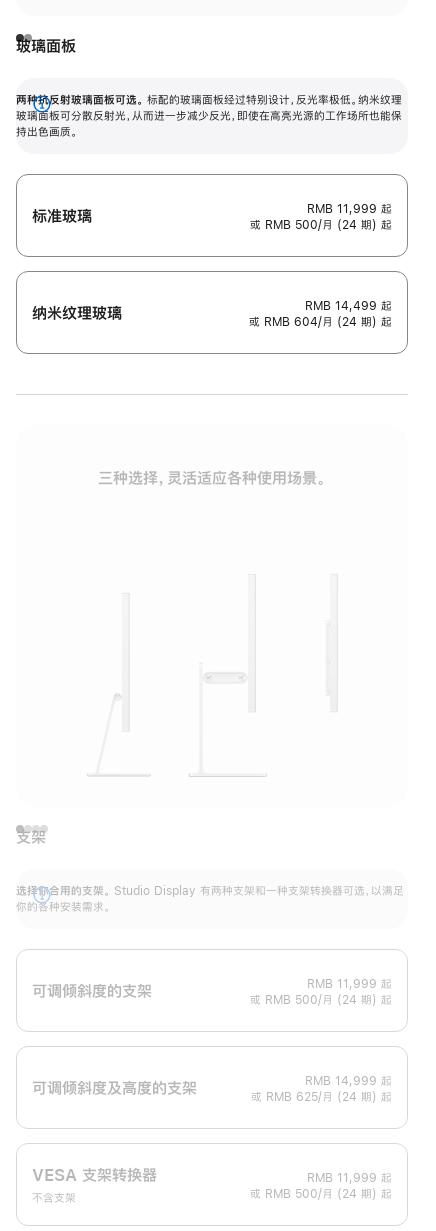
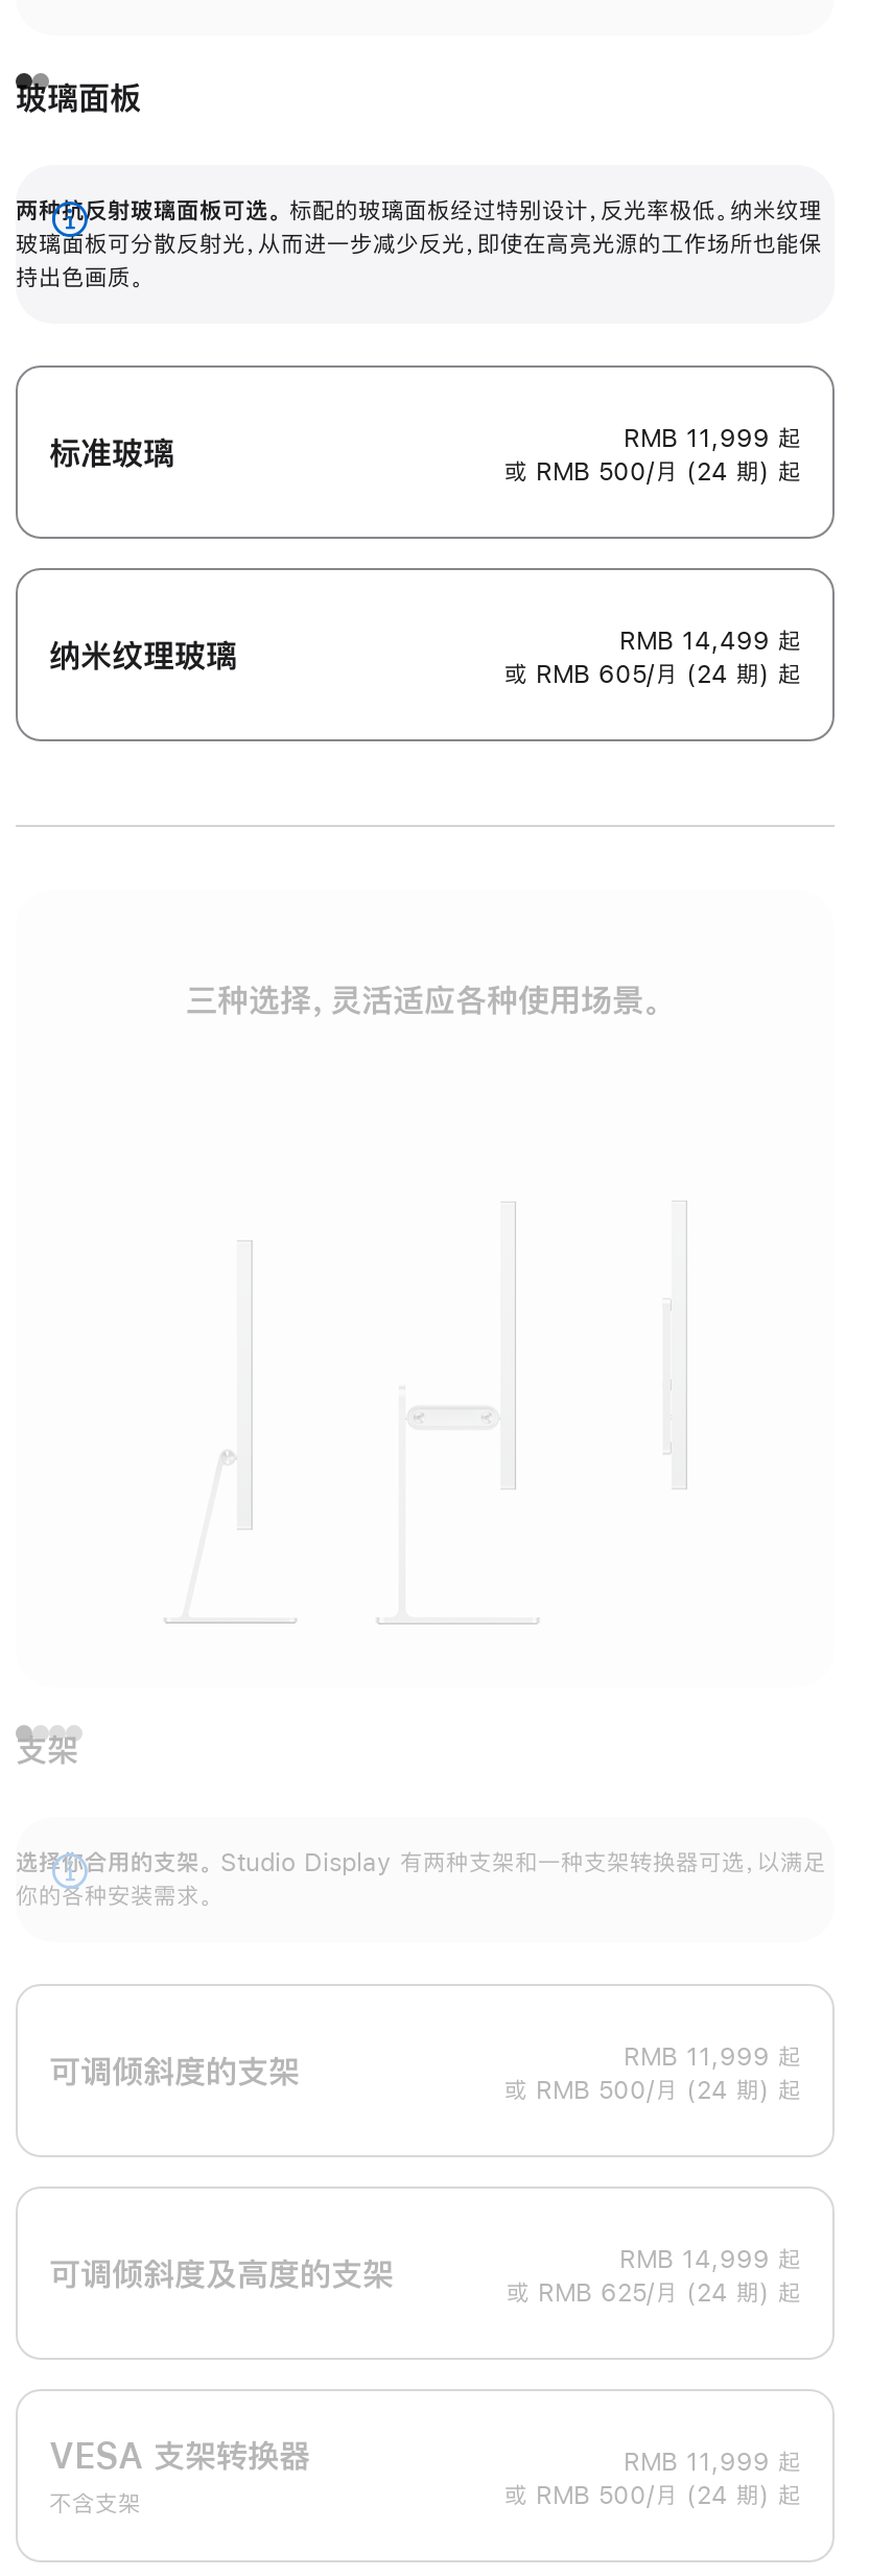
[249,316,392,328] 或 RMB 604/月 (24 期) 起 -> [504,662,801,687] 或 RMB 605/月 (24 期) 起

